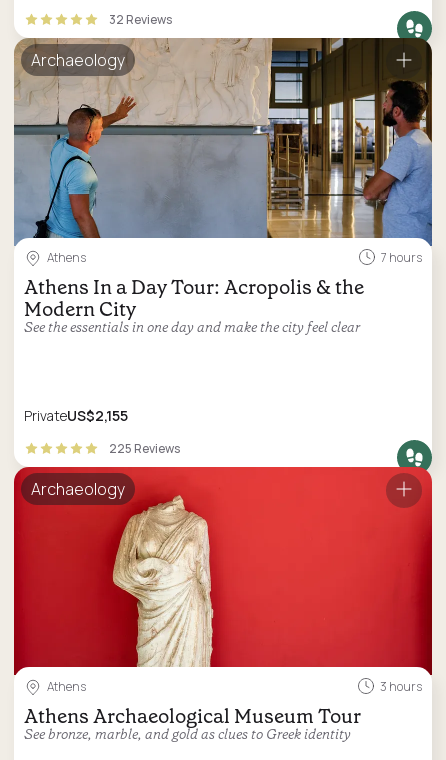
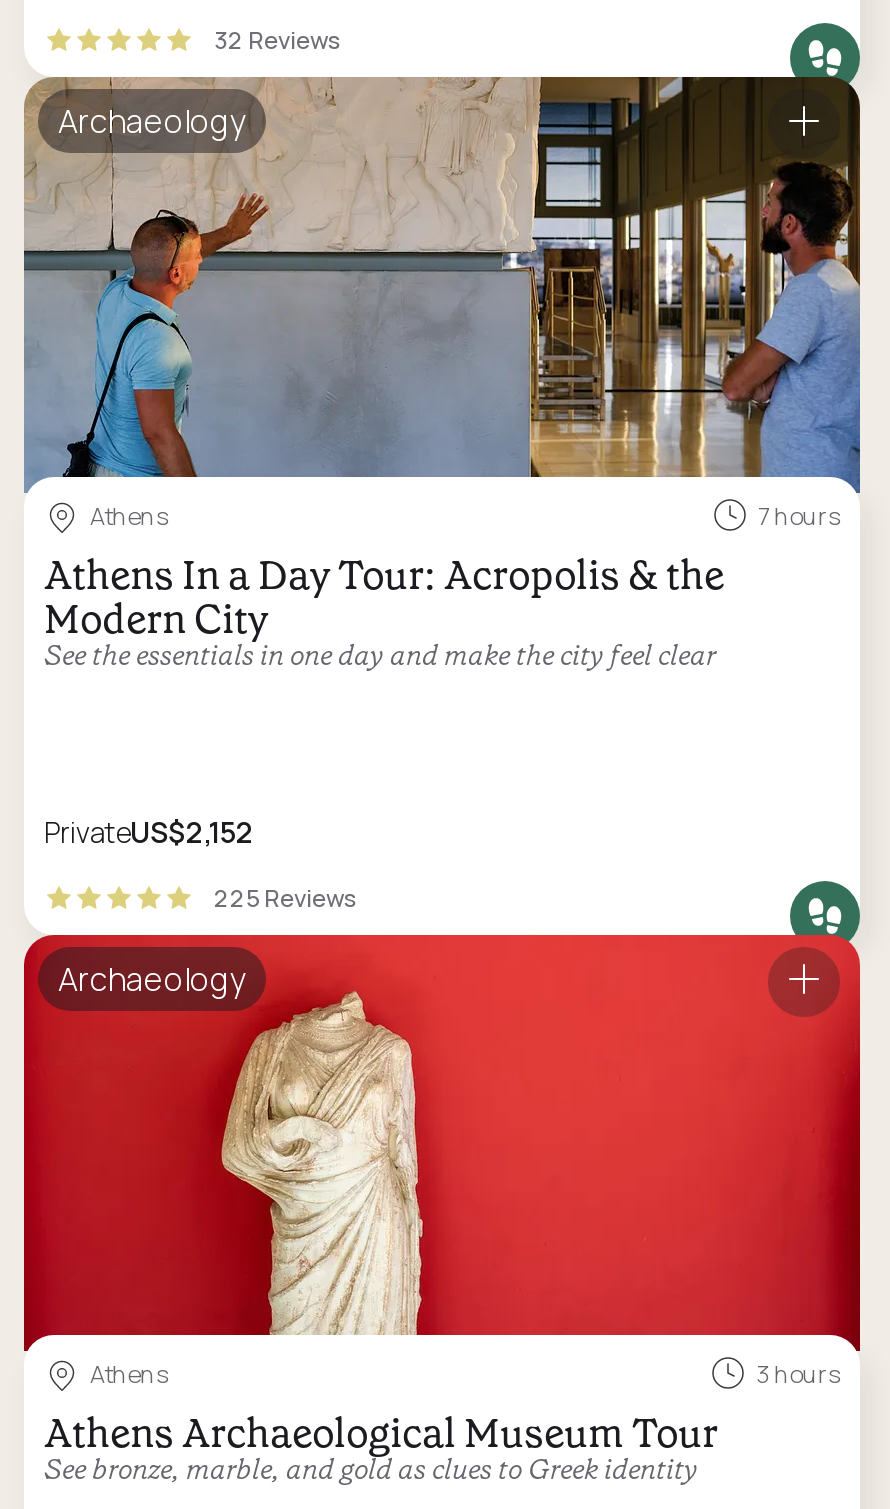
[24,406,128,425] PrivateUS$2,155 -> [44,813,254,851] PrivateUS$2,152

